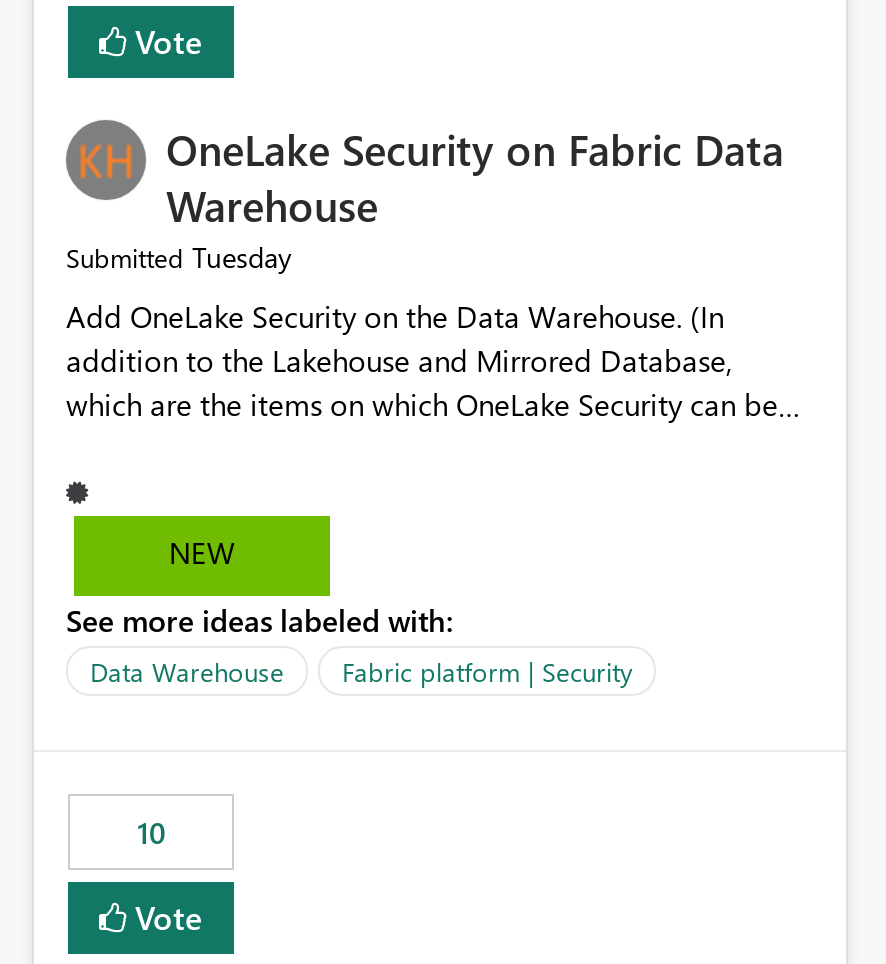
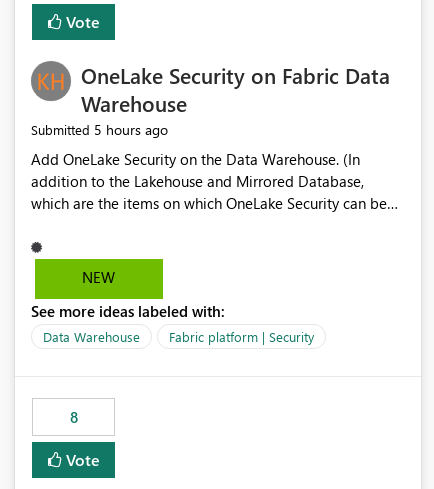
[66,239,292,277] Submitted Tuesday -> [31,120,168,139] Submitted 5 hours ago
[137,813,165,853] 10 -> [69,407,77,427] 8

